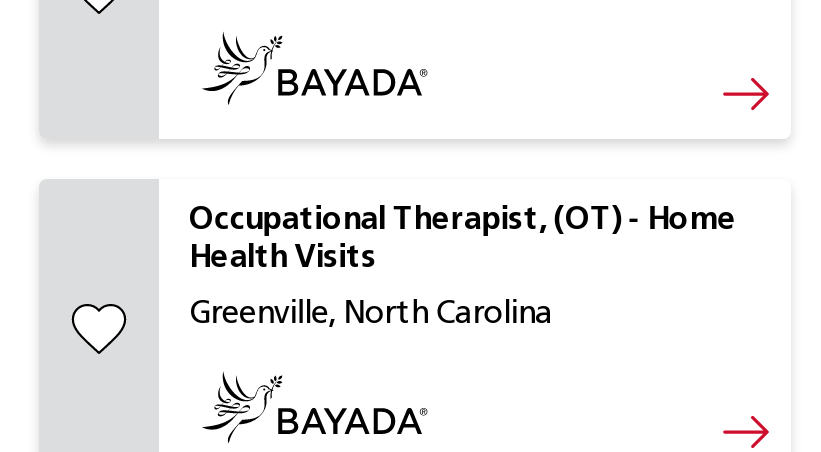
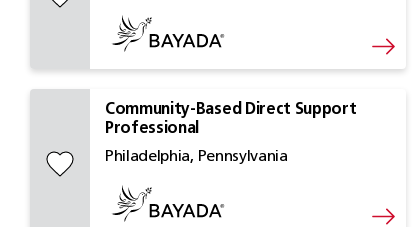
[189,198,737,274] Occupational Therapist, (OT) - Home | Health Visits -> [105,99,356,137] Community-Based Direct Support | Professional
[189,292,552,330] Greenville, North Carolina -> [105,146,288,165] Philadelphia, Pennsylvania

